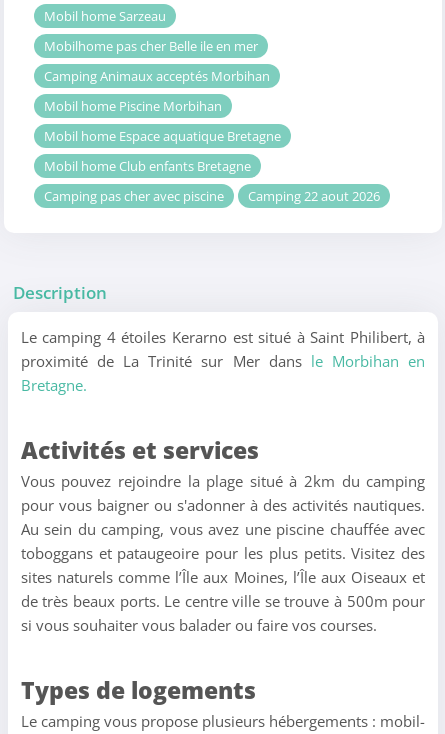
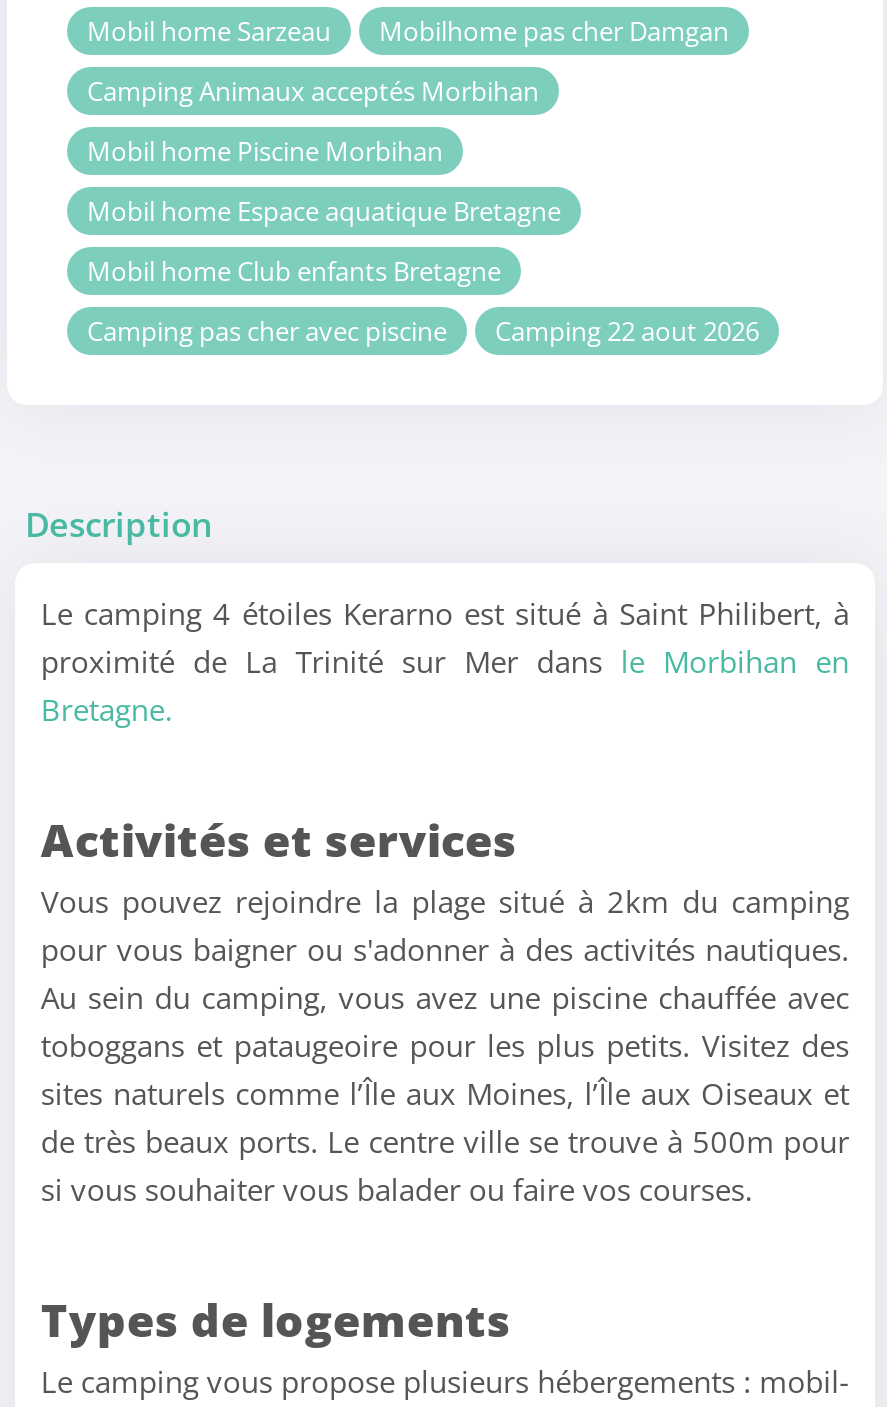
[44,37,258,55] Mobilhome pas cher Belle ile en mer -> [379,13,729,49] Mobilhome pas cher Damgan

